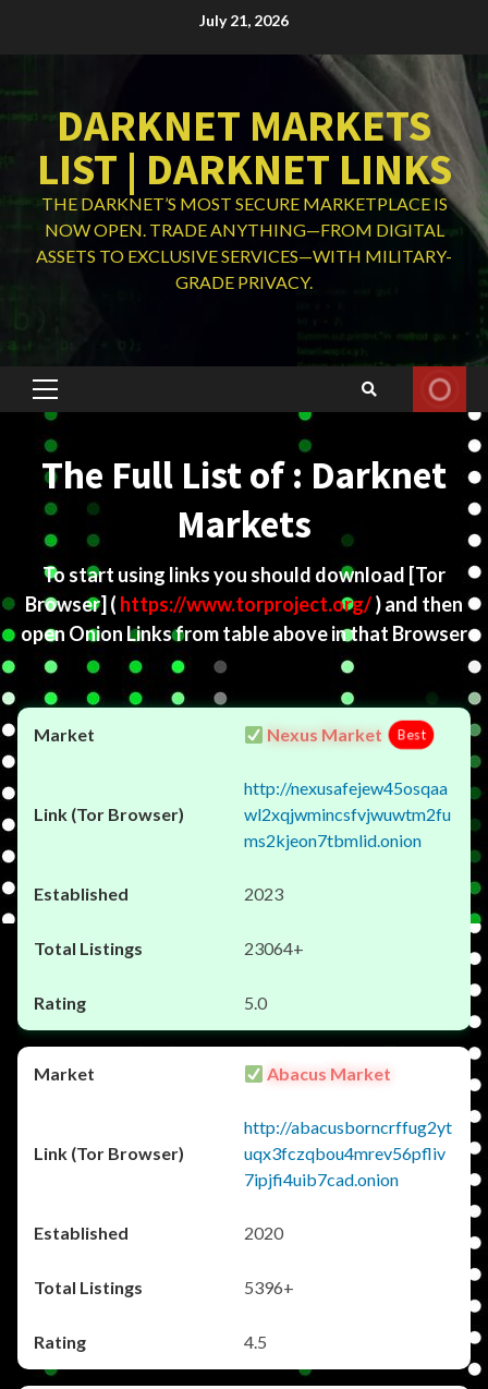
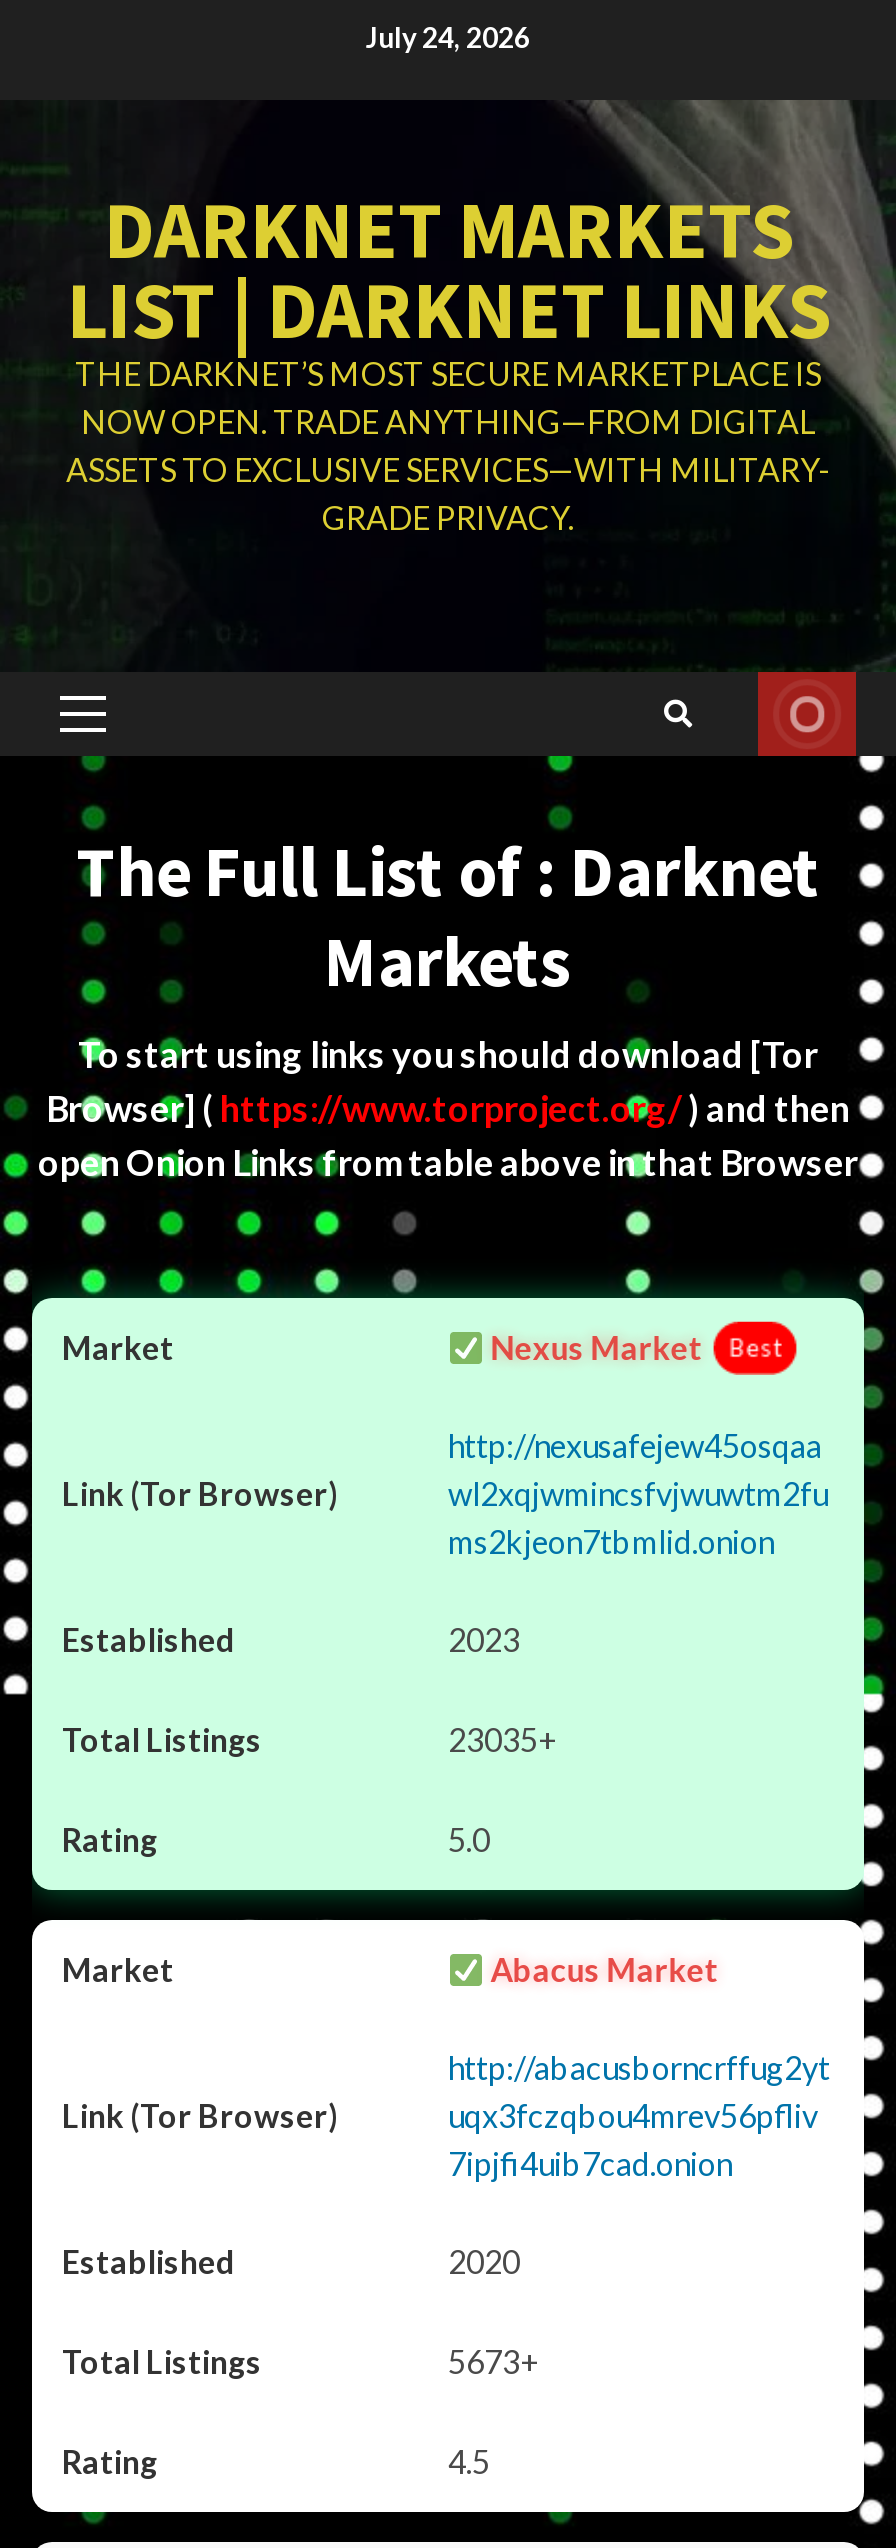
[199,10,289,29] July 21, 2026 -> [366,19,530,53] July 24, 2026
[244,938,304,958] 23064+ -> [448,1720,558,1758] 23035+
[244,1277,294,1297] 5396+ -> [448,2342,540,2380] 5673+

